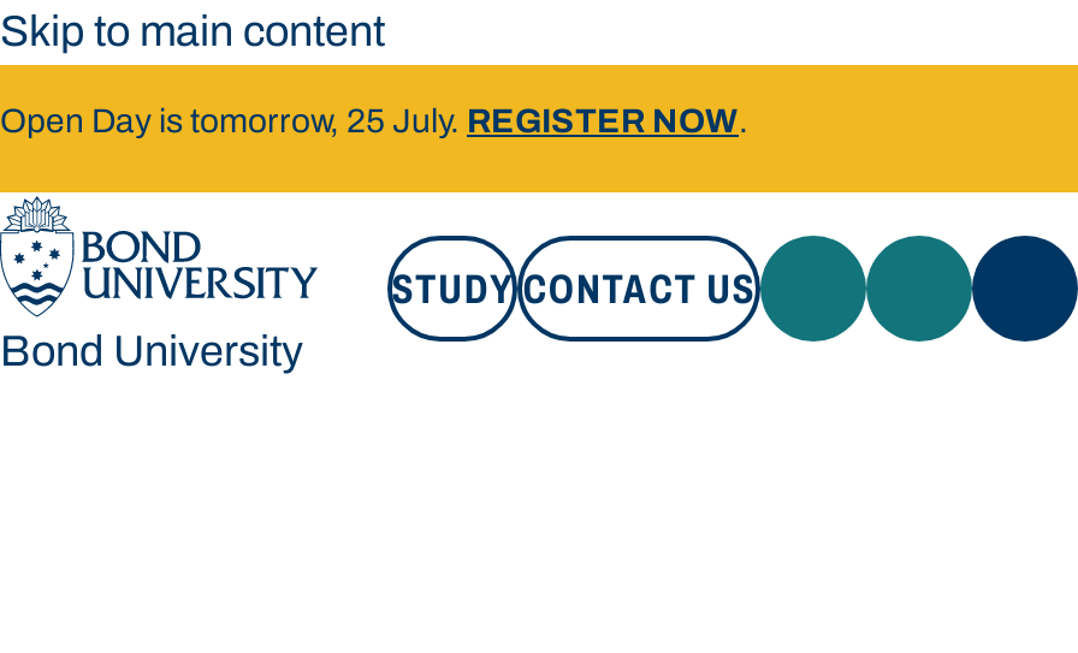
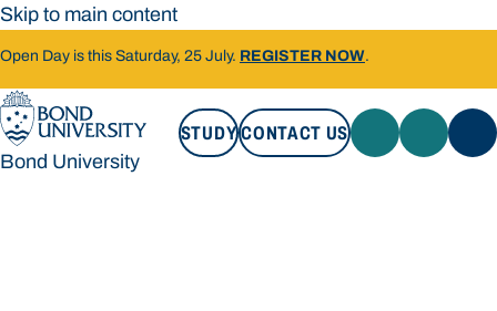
[0,103,748,139] Open Day is tomorrow, 25 July. REGISTER NOW. -> [0,48,369,64] Open Day is this Saturday, 25 July. REGISTER NOW.

